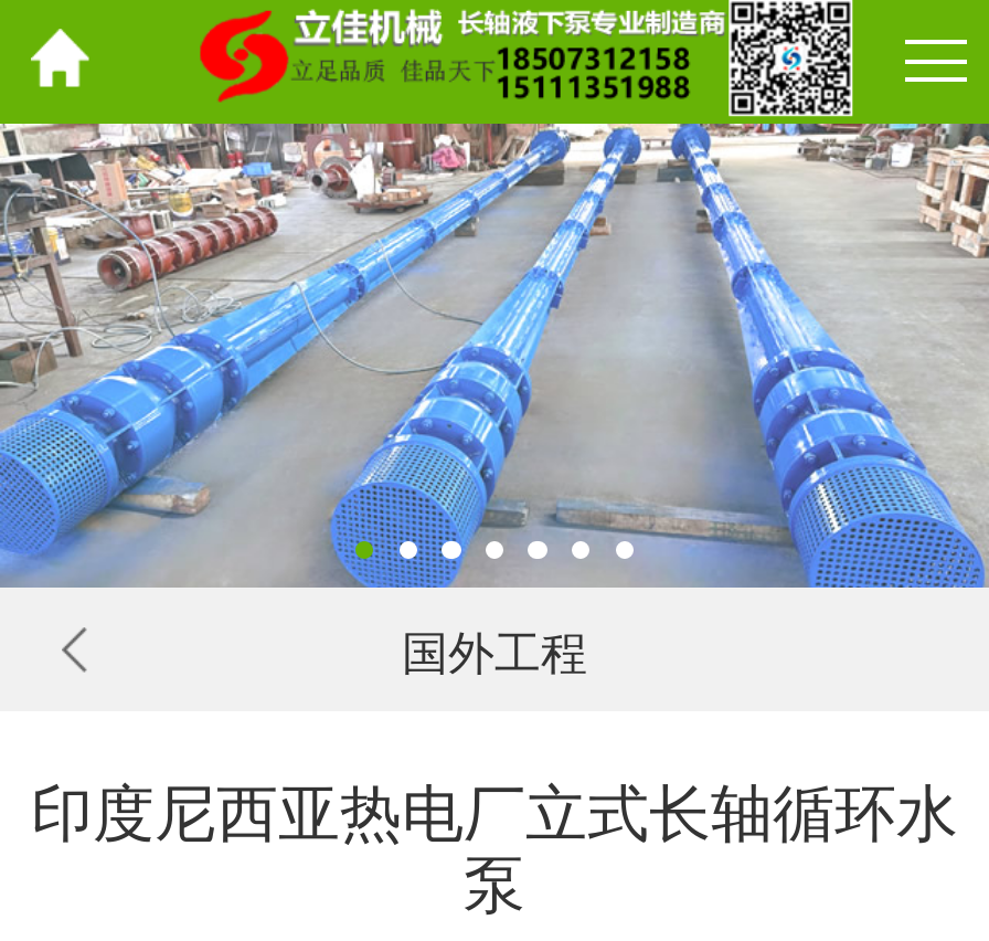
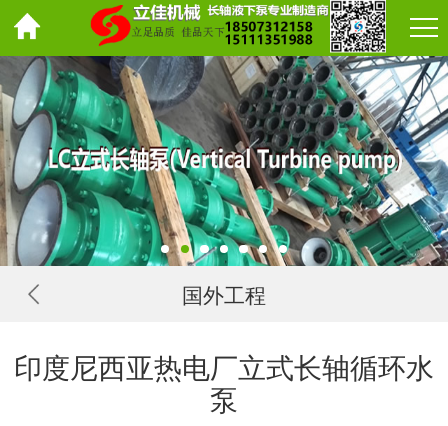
[7,121,982,590] [image] -> [3,55,445,267] [image]

